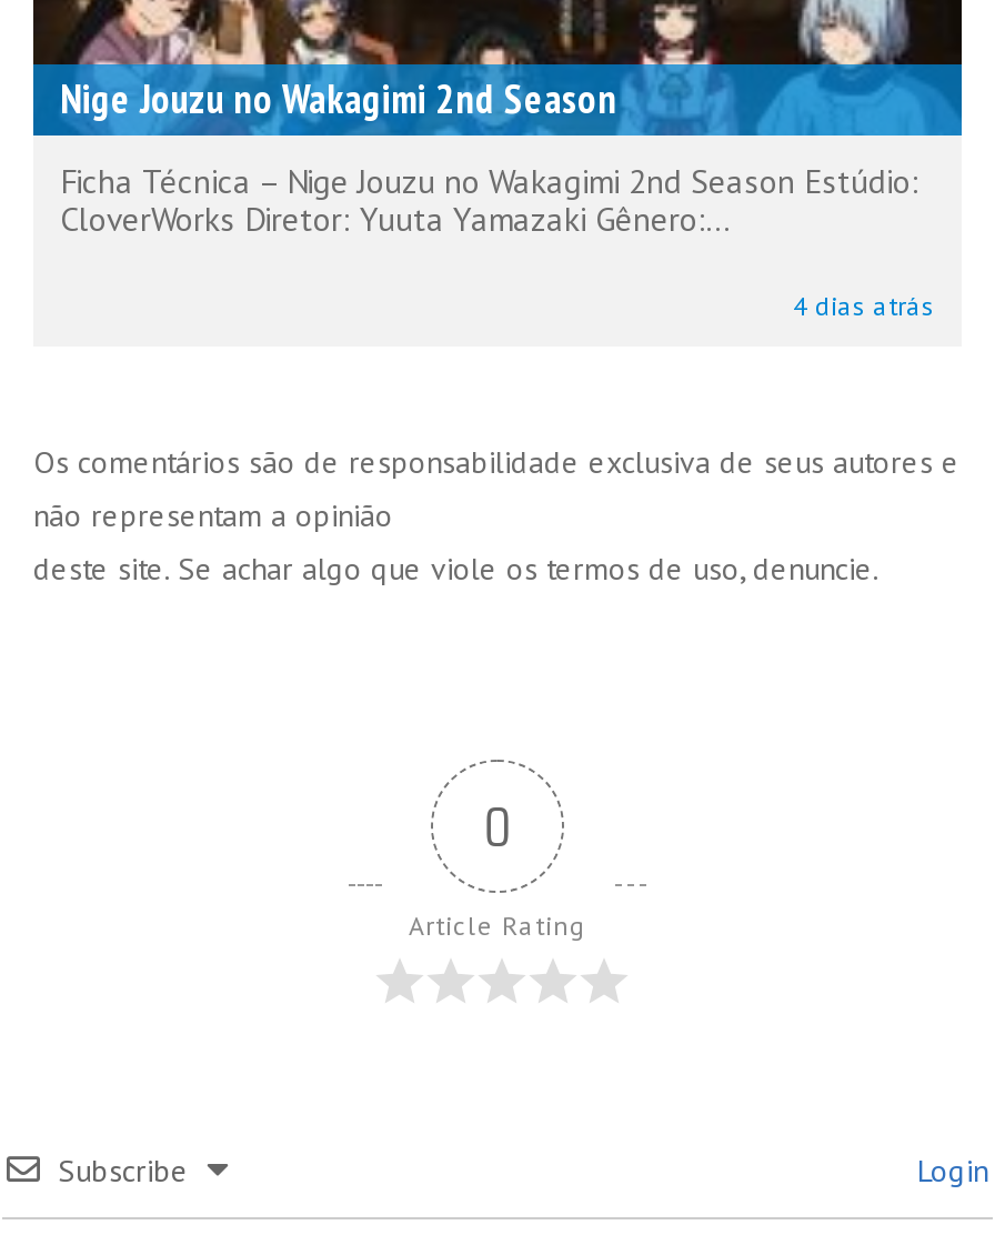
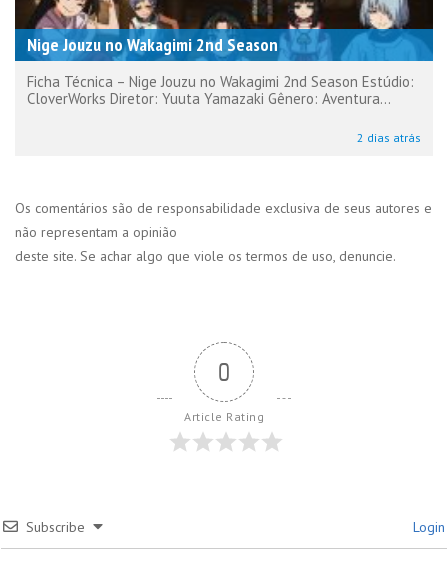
[60,197,731,239] CloverWorks Diretor: Yuuta Yamazaki Gênero:... -> [27,89,391,108] CloverWorks Diretor: Yuuta Yamazaki Gênero: Aventura...
[793,288,935,321] 4 dias atrás -> [357,130,421,145] 2 dias atrás

